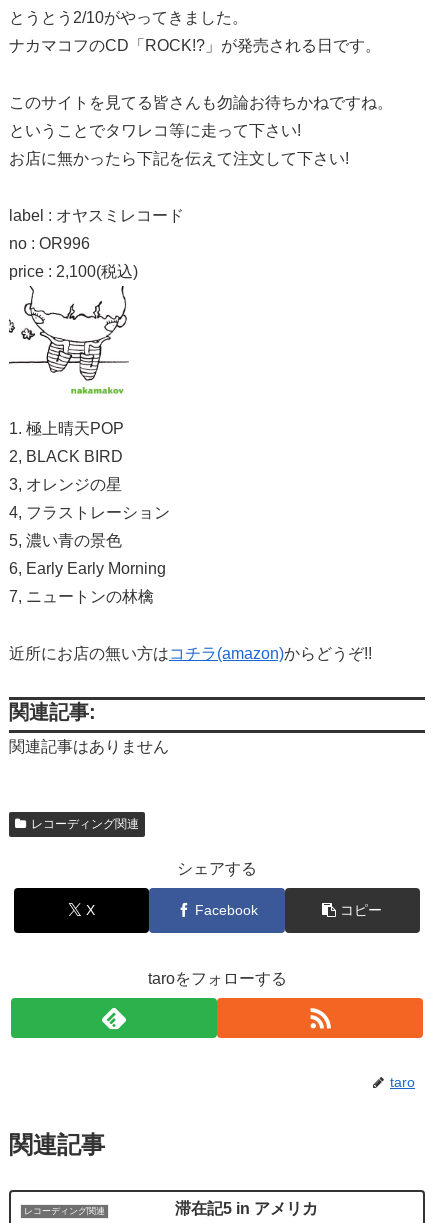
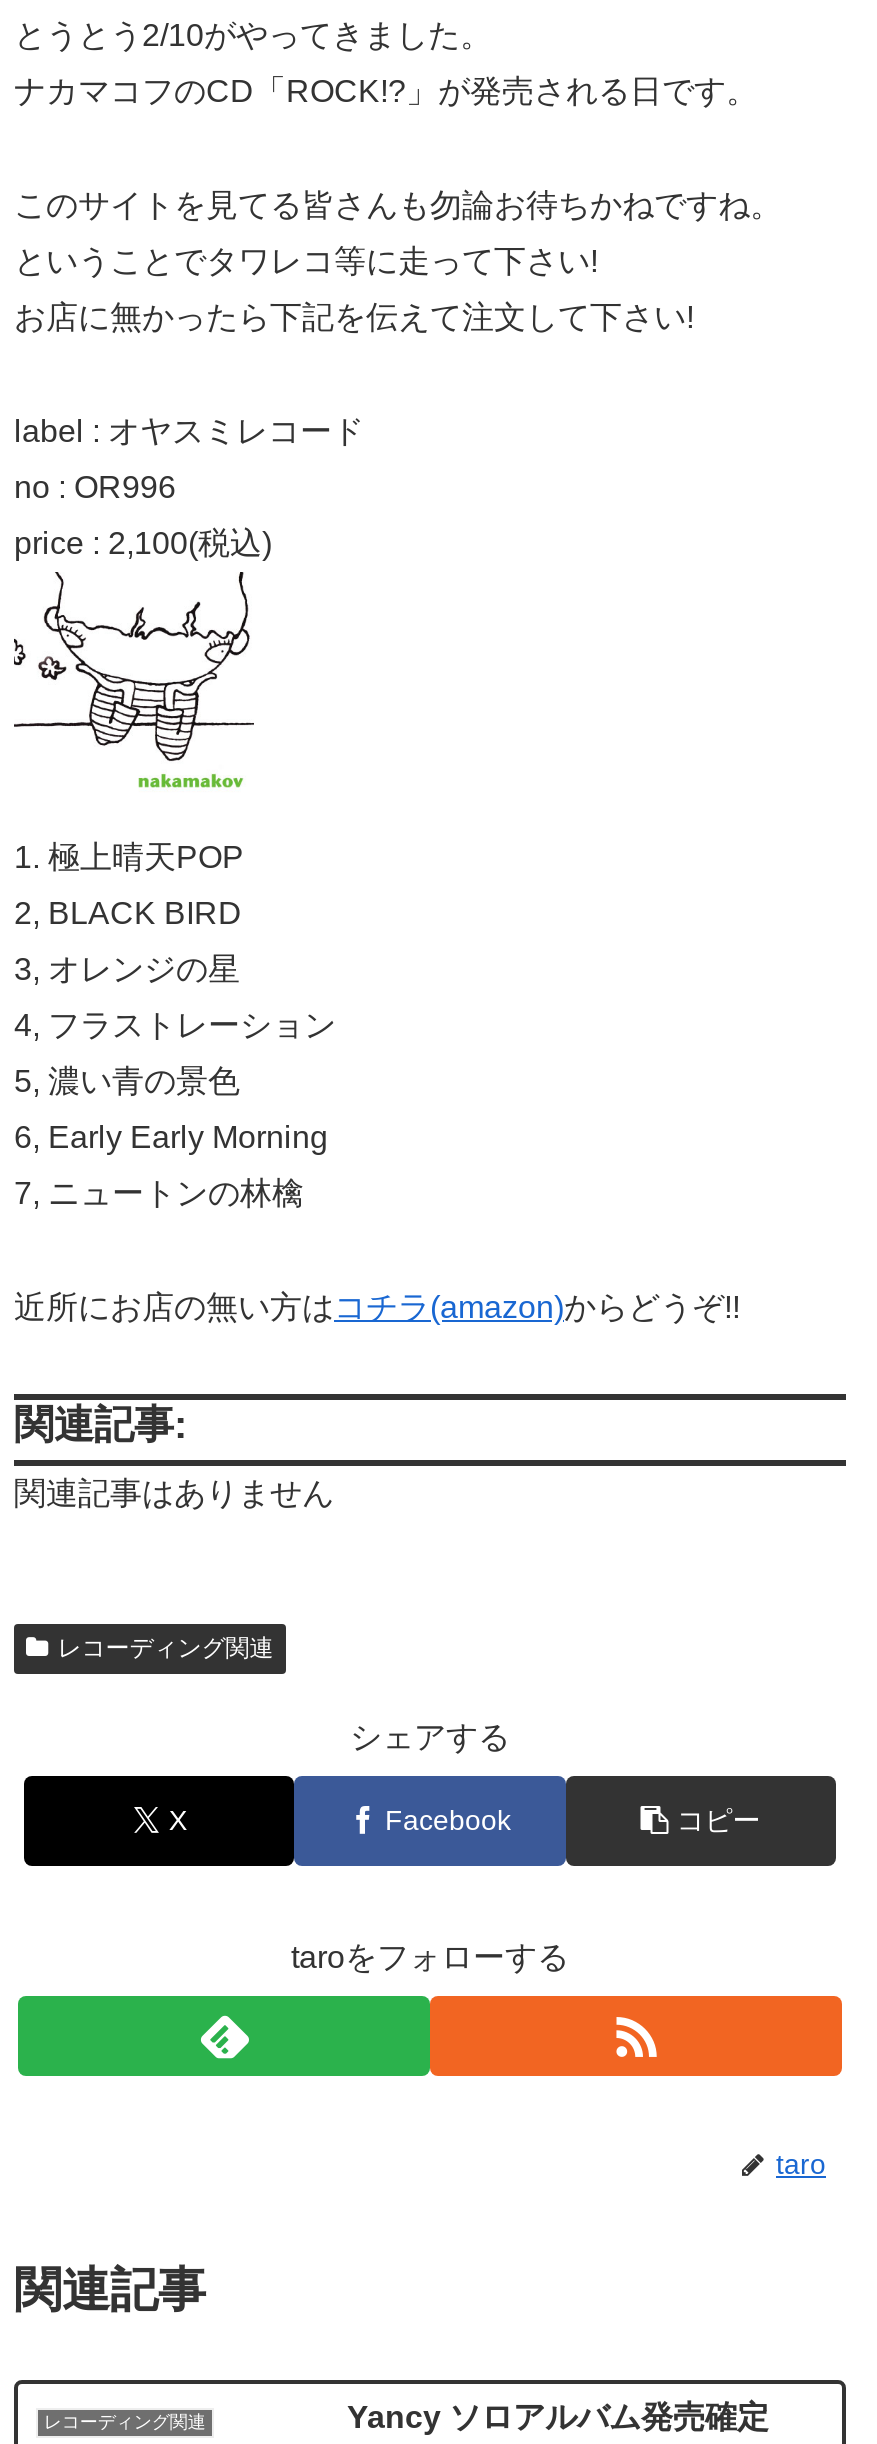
[175,1199,318,1216] 滞在記5 in アメリカ -> [347,2399,769,2433] Yancy ソロアルバム発売確定

